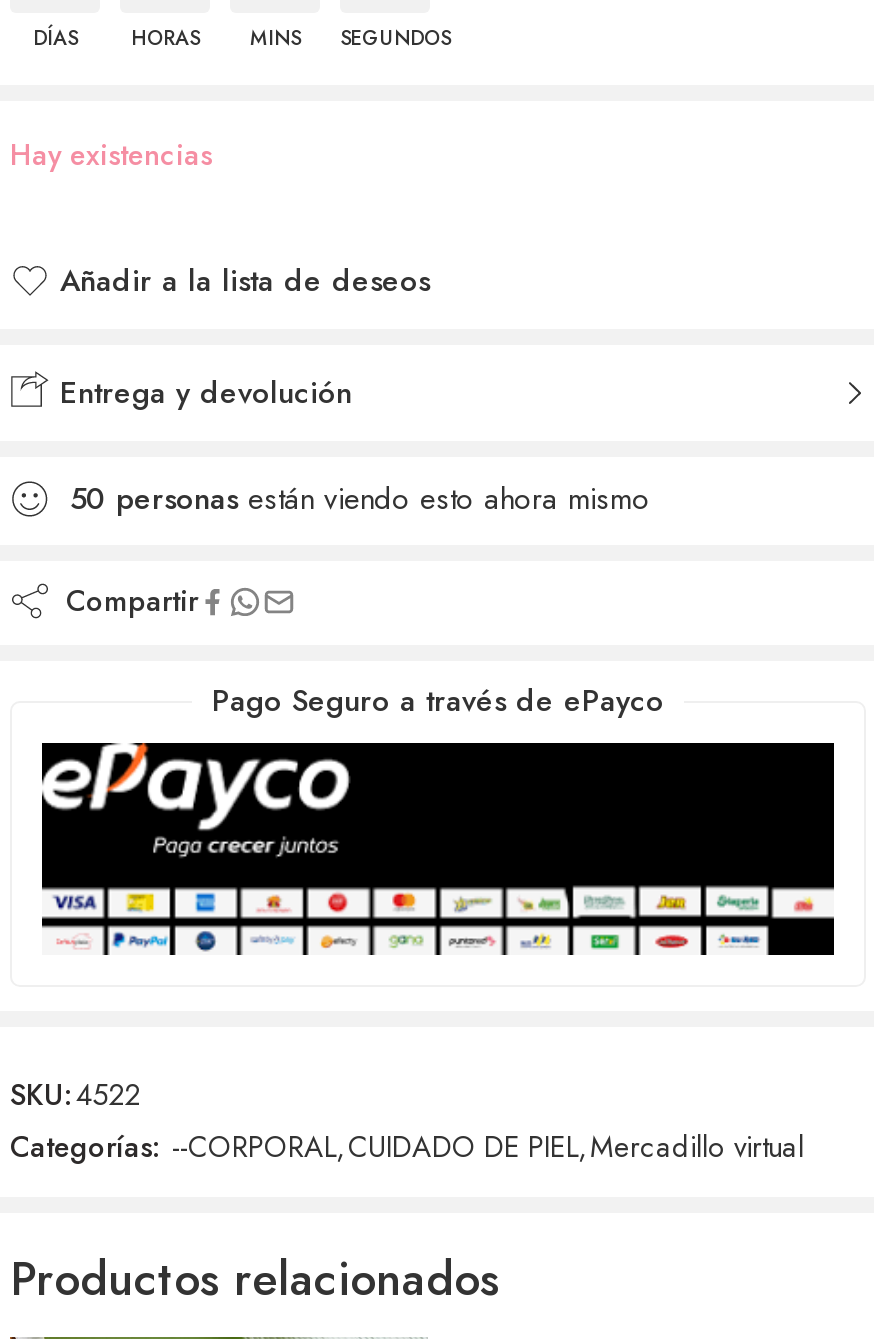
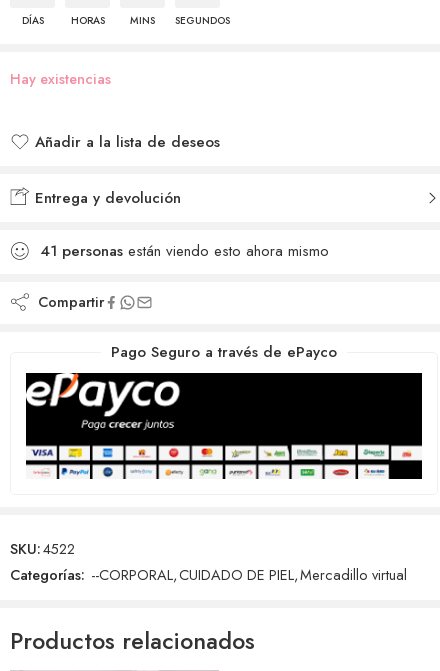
[70,477,650,521] 50 personas están viendo esto ahora mismo -> [40,240,329,262] 41 personas están viendo esto ahora mismo

